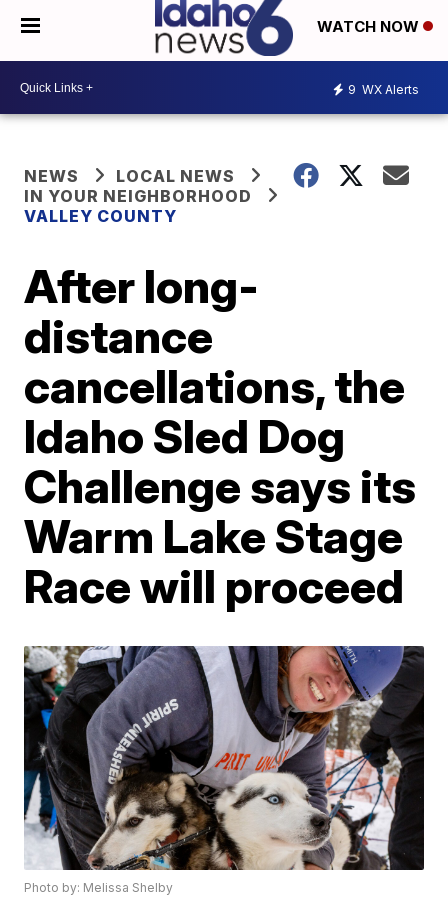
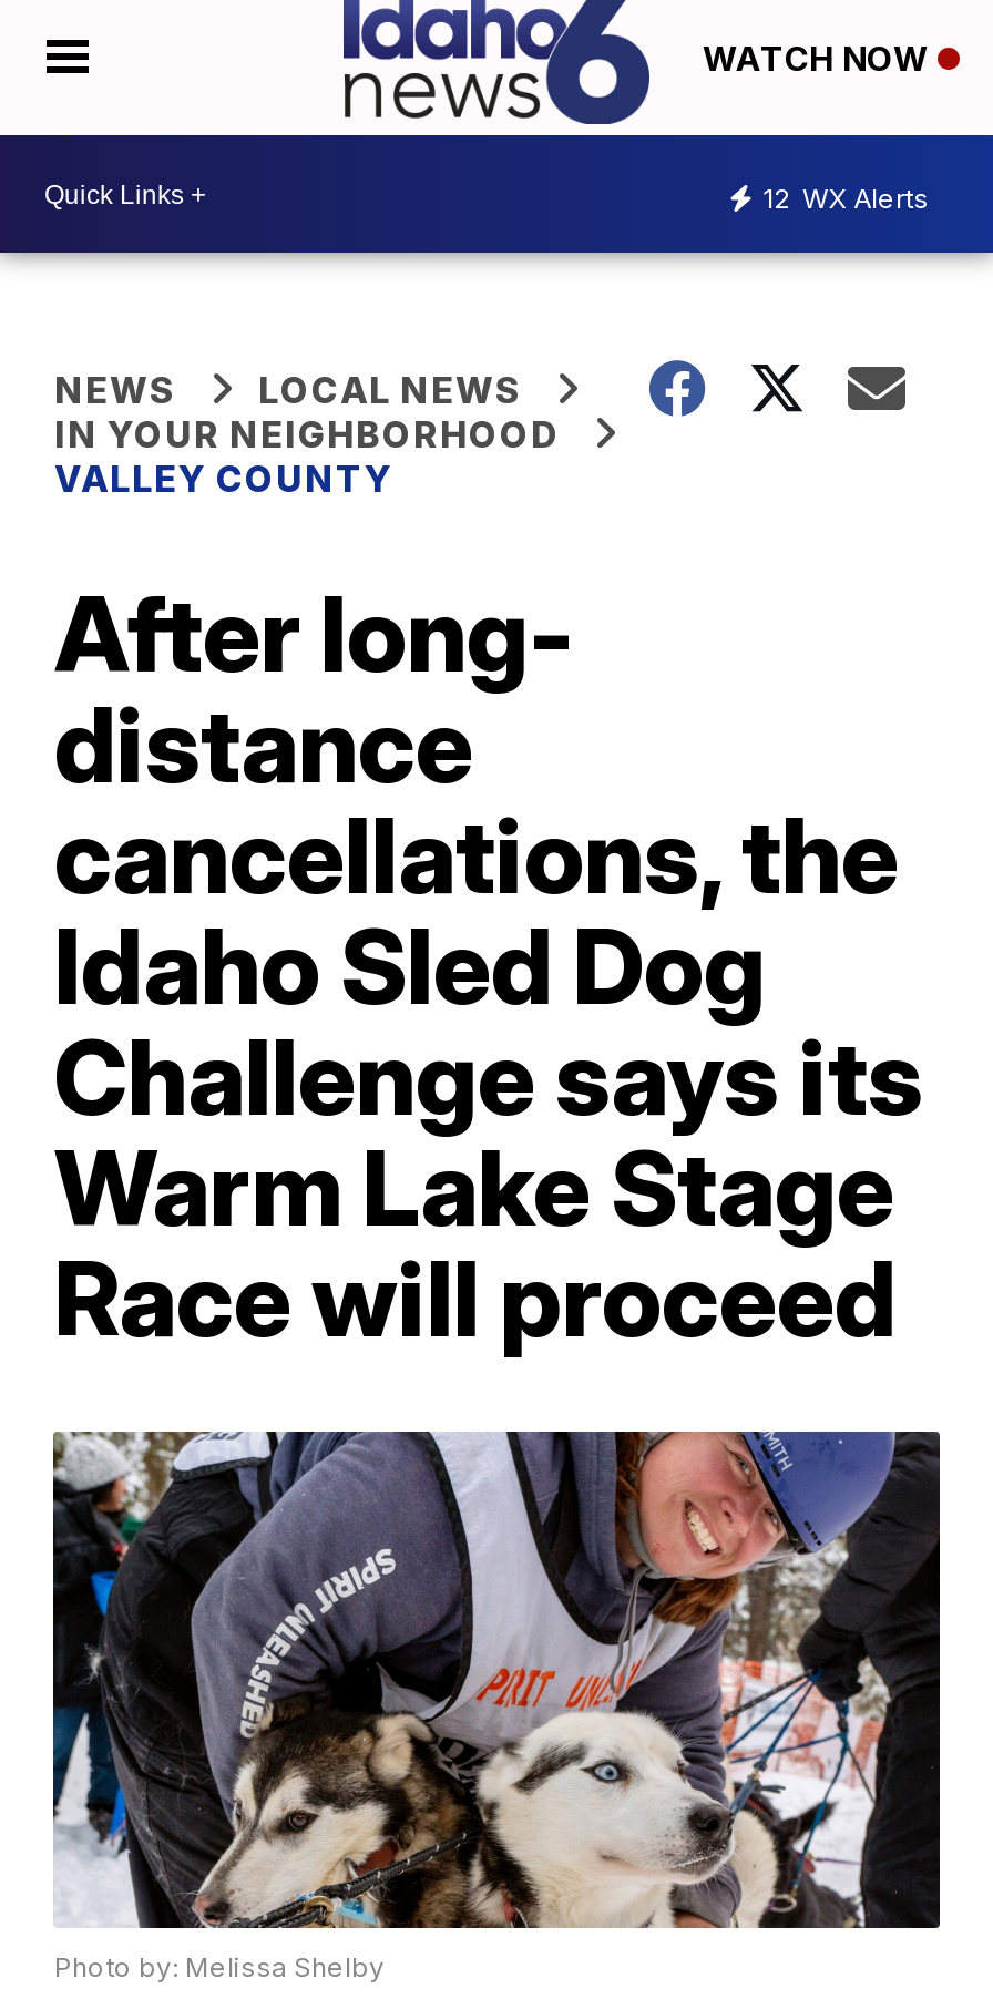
[348,81,419,96] 9 WX Alerts -> [762,181,929,214] 12 WX Alerts

